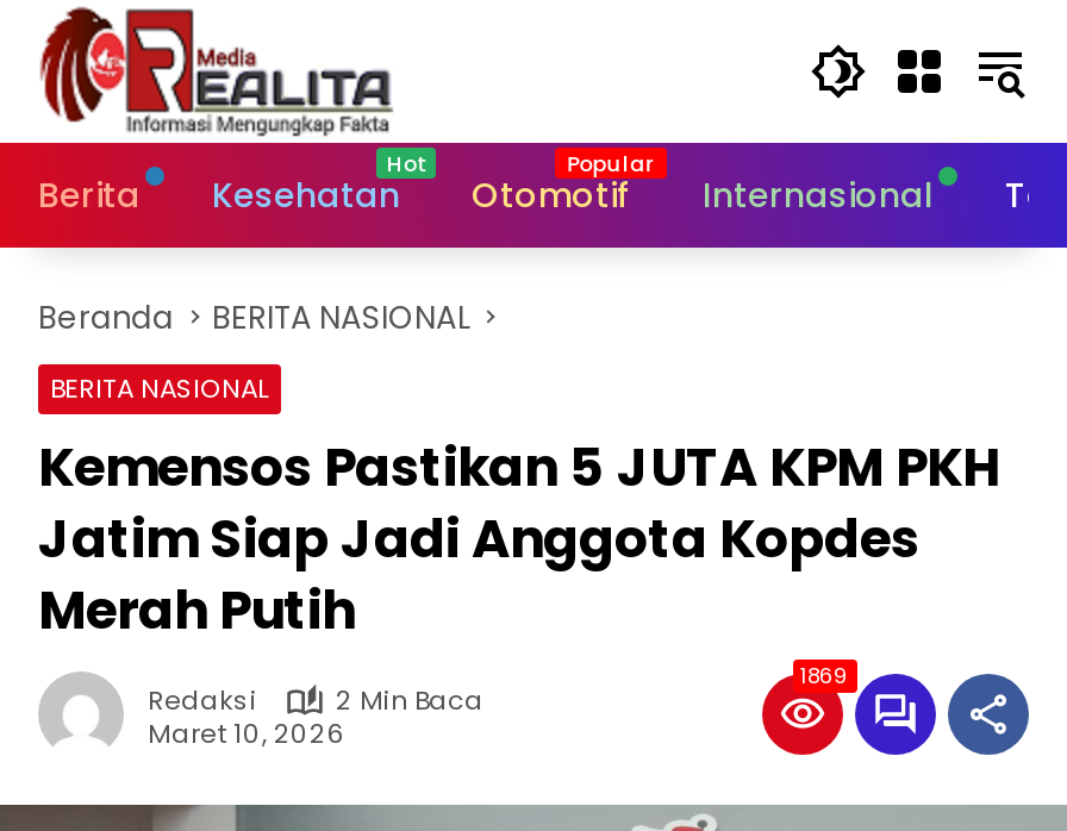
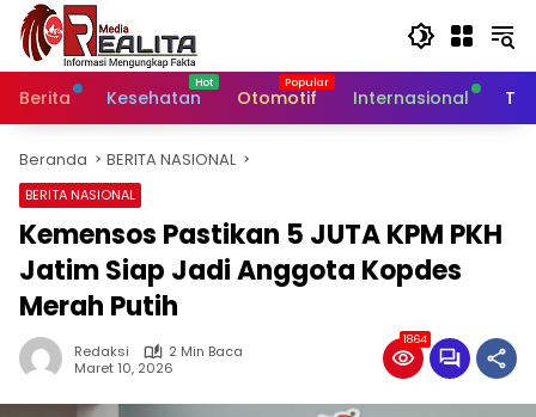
[800,662,850,691] 1869 -> [403,332,427,347] 1864

